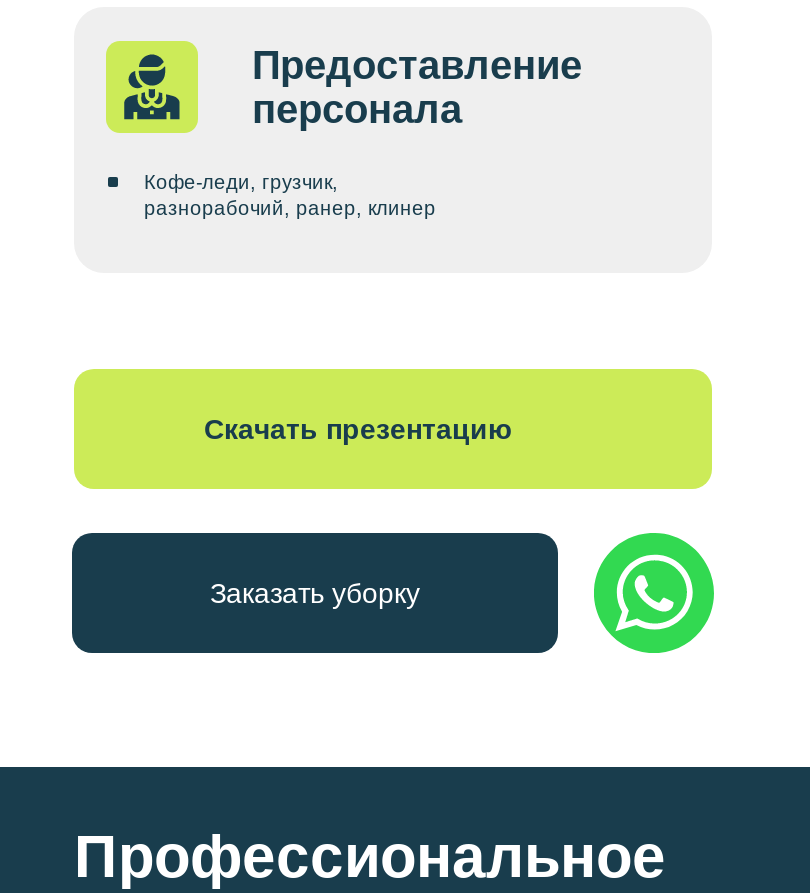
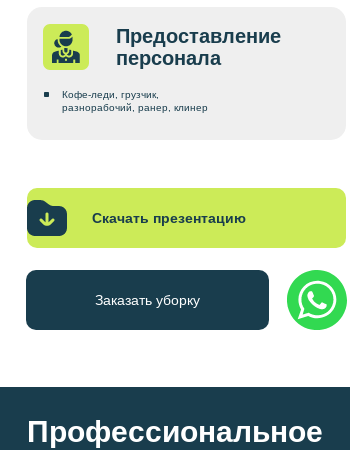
none -> [26,199,68,237] [image]

